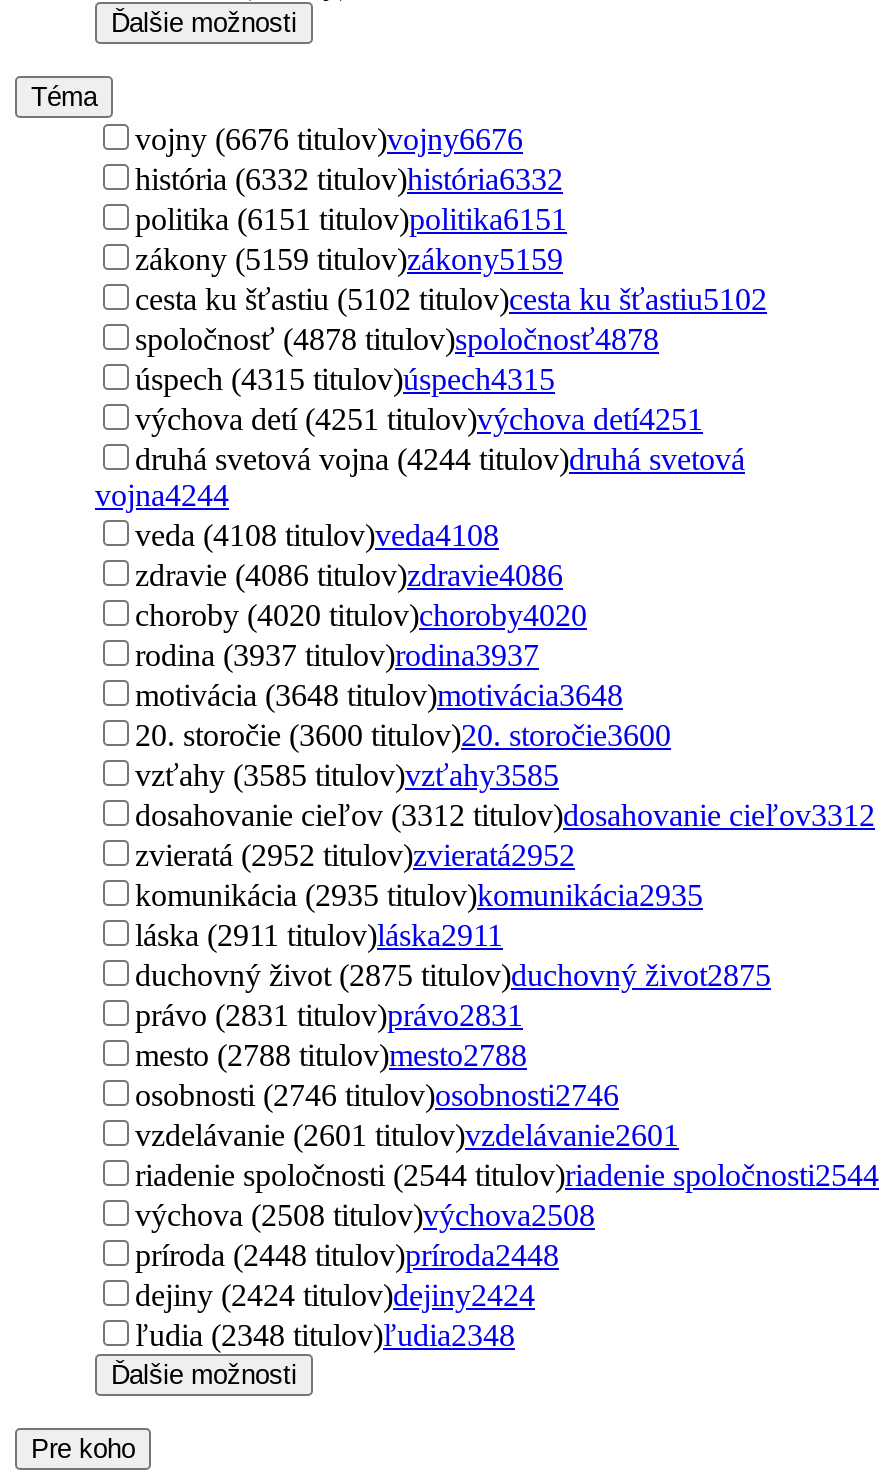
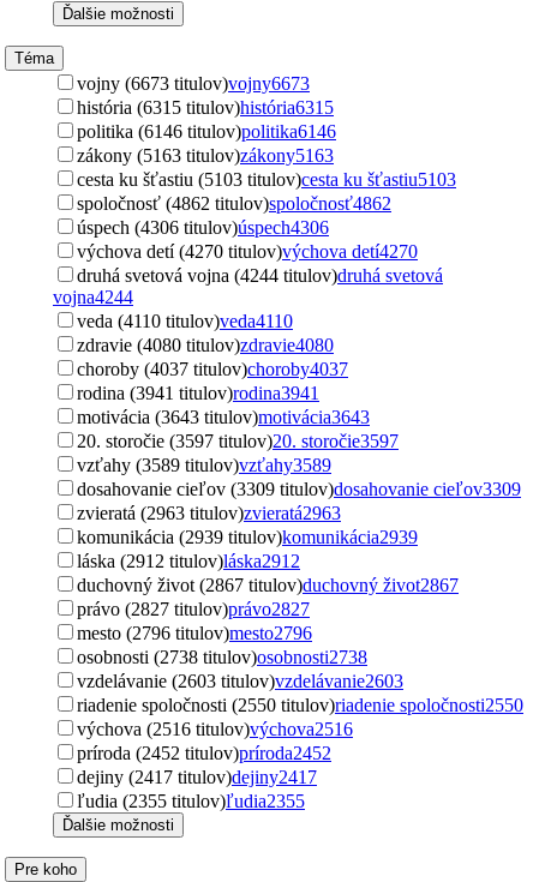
[135,121,523,155] vojny (6676 titulov)vojny6676 -> [77,73,310,93] vojny (6673 titulov)vojny6673
[135,161,563,195] história (6332 titulov)história6332 -> [77,97,334,117] história (6315 titulov)história6315
[135,201,567,235] politika (6151 titulov)politika6151 -> [77,121,336,141] politika (6146 titulov)politika6146
[135,241,563,275] zákony (5159 titulov)zákony5159 -> [77,145,334,165] zákony (5163 titulov)zákony5163
[135,281,767,315] cesta ku šťastiu (5102 titulov)cesta ku šťastiu5102 -> [77,169,456,189] cesta ku šťastiu (5103 titulov)cesta ku šťastiu5103
[135,321,659,355] spoločnosť (4878 titulov)spoločnosť4878 -> [77,193,391,213] spoločnosť (4862 titulov)spoločnosť4862
[135,361,555,395] úspech (4315 titulov)úspech4315 -> [77,217,329,237] úspech (4306 titulov)úspech4306
[135,401,703,435] výchova detí (4251 titulov)výchova detí4251 -> [77,241,418,261] výchova detí (4270 titulov)výchova detí4270
[135,517,499,551] veda (4108 titulov)veda4108 -> [77,310,293,331] veda (4110 titulov)veda4110
[135,557,563,591] zdravie (4086 titulov)zdravie4086 -> [77,334,334,355] zdravie (4080 titulov)zdravie4080
[135,597,587,631] choroby (4020 titulov)choroby4020 -> [77,358,348,379] choroby (4037 titulov)choroby4037
[135,637,539,671] rodina (3937 titulov)rodina3937 -> [77,382,319,403] rodina (3941 titulov)rodina3941
[135,677,623,711] motivácia (3648 titulov)motivácia3648 -> [77,406,370,427] motivácia (3643 titulov)motivácia3643
[135,717,671,751] 20. storočie (3600 titulov)20. storočie3600 -> [77,430,399,451] 20. storočie (3597 titulov)20. storočie3597
[135,757,559,791] vzťahy (3585 titulov)vzťahy3585 -> [77,454,331,475] vzťahy (3589 titulov)vzťahy3589
[135,797,875,831] dosahovanie cieľov (3312 titulov)dosahovanie cieľov3312 -> [77,478,521,499] dosahovanie cieľov (3309 titulov)dosahovanie cieľov3309
[135,837,575,871] zvieratá (2952 titulov)zvieratá2952 -> [77,502,341,523] zvieratá (2963 titulov)zvieratá2963
[135,877,703,911] komunikácia (2935 titulov)komunikácia2935 -> [77,526,418,547] komunikácia (2939 titulov)komunikácia2939
[135,917,503,951] láska (2911 titulov)láska2911 -> [77,550,300,571] láska (2912 titulov)láska2912
[135,957,771,991] duchovný život (2875 titulov)duchovný život2875 -> [77,574,459,595] duchovný život (2867 titulov)duchovný život2867
[135,997,523,1031] právo (2831 titulov)právo2831 -> [77,598,310,619] právo (2827 titulov)právo2827
[135,1037,527,1071] mesto (2788 titulov)mesto2788 -> [77,622,312,643] mesto (2796 titulov)mesto2796
[135,1077,619,1111] osobnosti (2746 titulov)osobnosti2746 -> [77,646,367,667] osobnosti (2738 titulov)osobnosti2738
[135,1117,679,1151] vzdelávanie (2601 titulov)vzdelávanie2601 -> [77,670,403,691] vzdelávanie (2603 titulov)vzdelávanie2603
[135,1157,879,1191] riadenie spoločnosti (2544 titulov)riadenie spoločnosti2544 -> [77,694,523,715] riadenie spoločnosti (2550 titulov)riadenie spoločnosti2550
[135,1197,595,1231] výchova (2508 titulov)výchova2508 -> [77,718,353,739] výchova (2516 titulov)výchova2516
[135,1237,559,1271] príroda (2448 titulov)príroda2448 -> [77,742,331,763] príroda (2452 titulov)príroda2452
[135,1277,535,1311] dejiny (2424 titulov)dejiny2424 -> [77,766,317,787] dejiny (2417 titulov)dejiny2417
[135,1317,515,1351] ľudia (2348 titulov)ľudia2348 -> [77,790,305,811] ľudia (2355 titulov)ľudia2355

